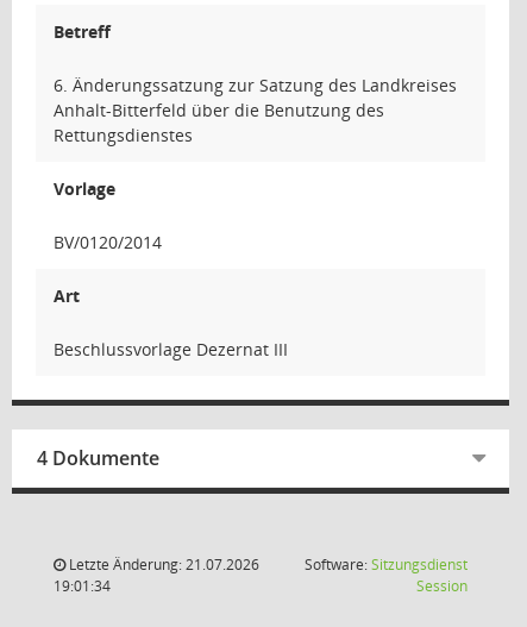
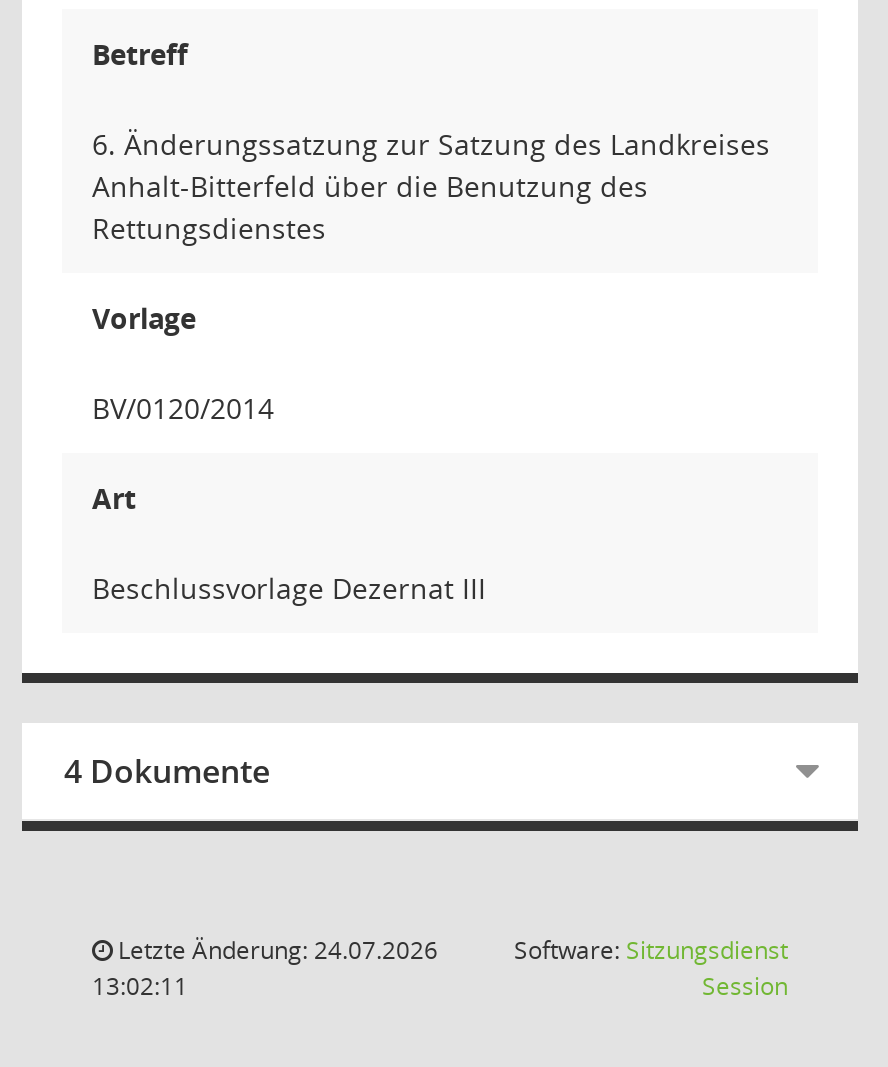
[65,554,259,575] Letzte Änderung: 21.07.2026 -> [112,933,438,967] Letzte Änderung: 24.07.2026
[54,576,111,596] 19:01:34 -> [92,969,188,1003] 13:02:11

